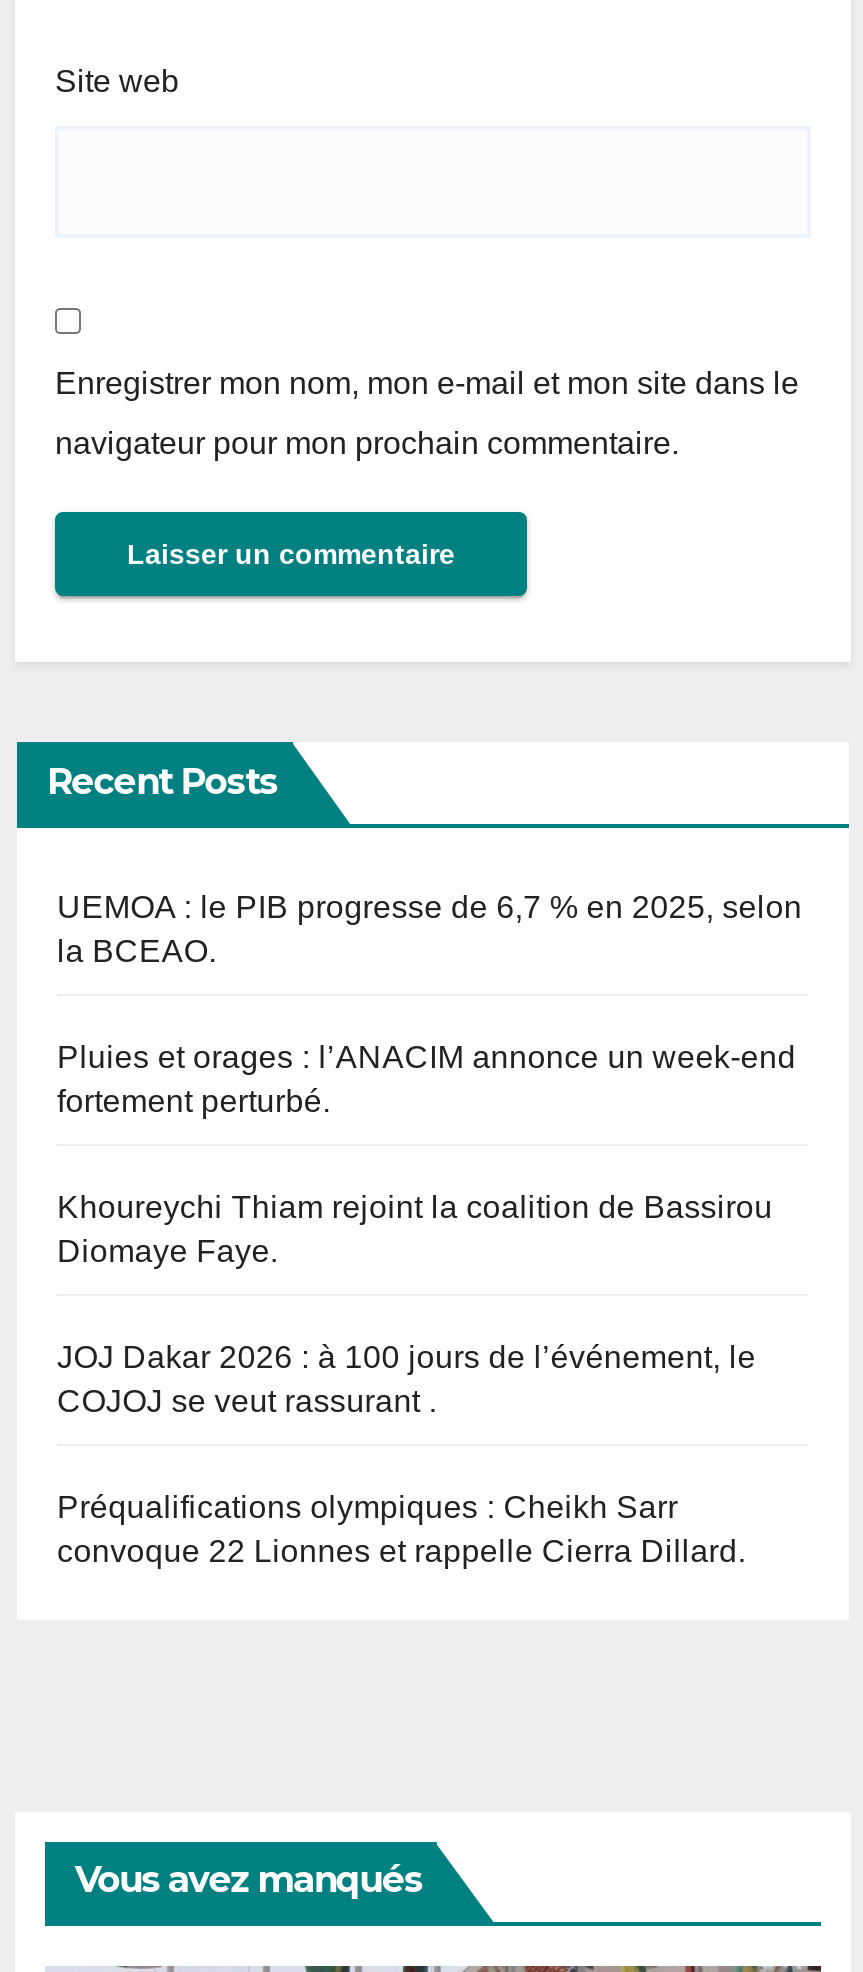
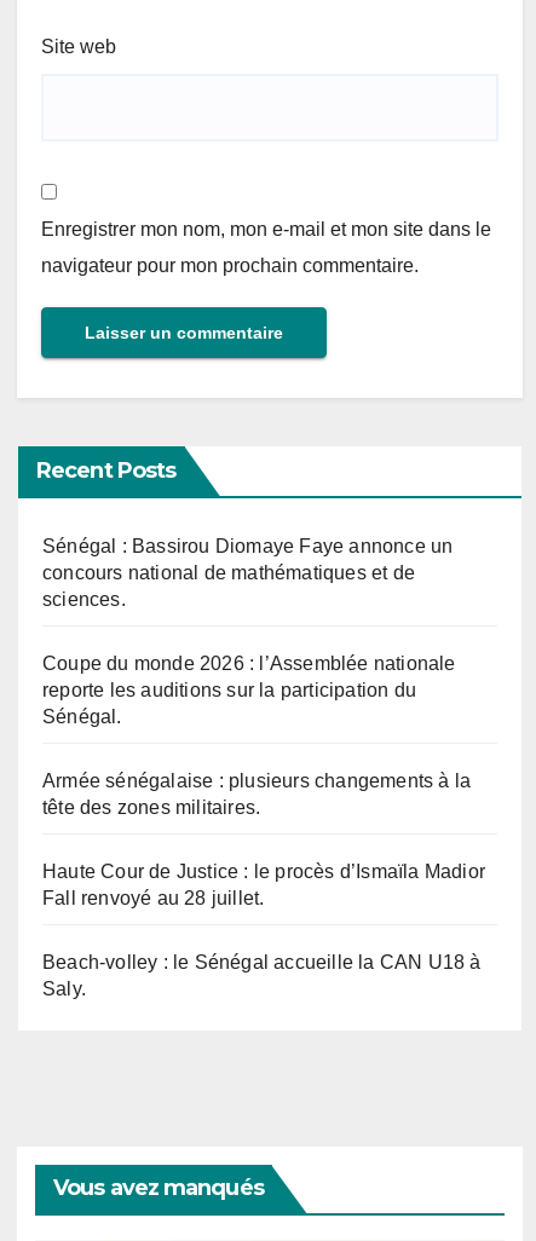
[57,890,802,968] UEMOA : le PIB progresse de 6,7 % en 2025, selon | la BCEAO. -> [42,536,453,609] Sénégal : Bassirou Diomaye Faye annonce un | concours national de mathématiques et de | sciences.
[57,1040,796,1118] Pluies et orages : l’ANACIM annonce un week-end | fortement perturbé. -> [42,653,456,727] Coupe du monde 2026 : l’Assemblée nationale | reporte les auditions sur la participation du | Sénégal.
[57,1190,773,1268] Khoureychi Thiam rejoint la coalition de Bassirou | Diomaye Faye. -> [42,770,471,817] Armée sénégalaise : plusieurs changements à la | tête des zones militaires.
[57,1340,756,1418] JOJ Dakar 2026 : à 100 jours de l’événement, le | COJOJ se veut rassurant . -> [42,861,485,908] Haute Cour de Justice : le procès d’Ismaïla Madior | Fall renvoyé au 28 juillet.
[57,1490,746,1568] Préqualifications olympiques : Cheikh Sarr | convoque 22 Lionnes et rappelle Cierra Dillard. -> [42,952,481,999] Beach-volley : le Sénégal accueille la CAN U18 à | Saly.

